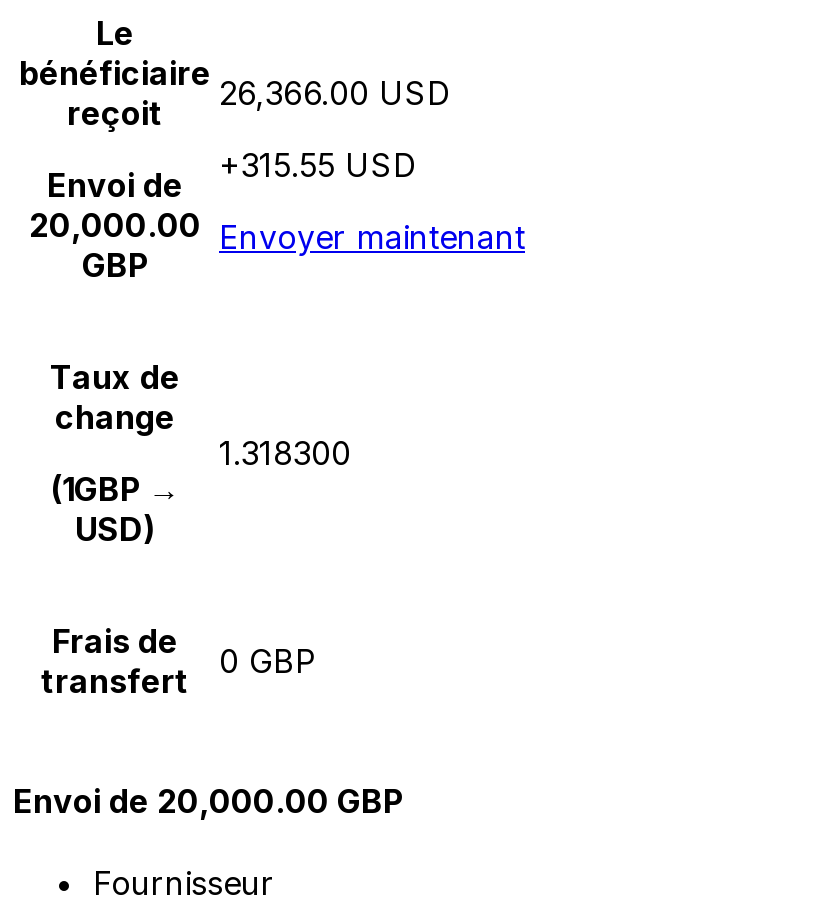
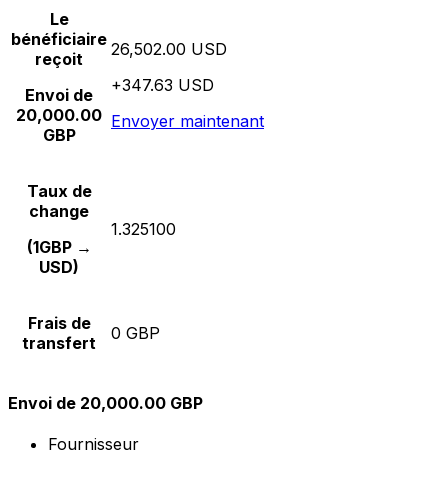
[19,52,451,132] bénéficiaire reçoit 26,366.00 USD -> [11,29,227,69] bénéficiaire reçoit 26,502.00 USD
[47,144,417,204] Envoi de +315.55 USD -> [25,75,214,105] Envoi de +347.63 USD
[219,432,351,472] 1.318300 -> [111,219,176,239] 1.325100

